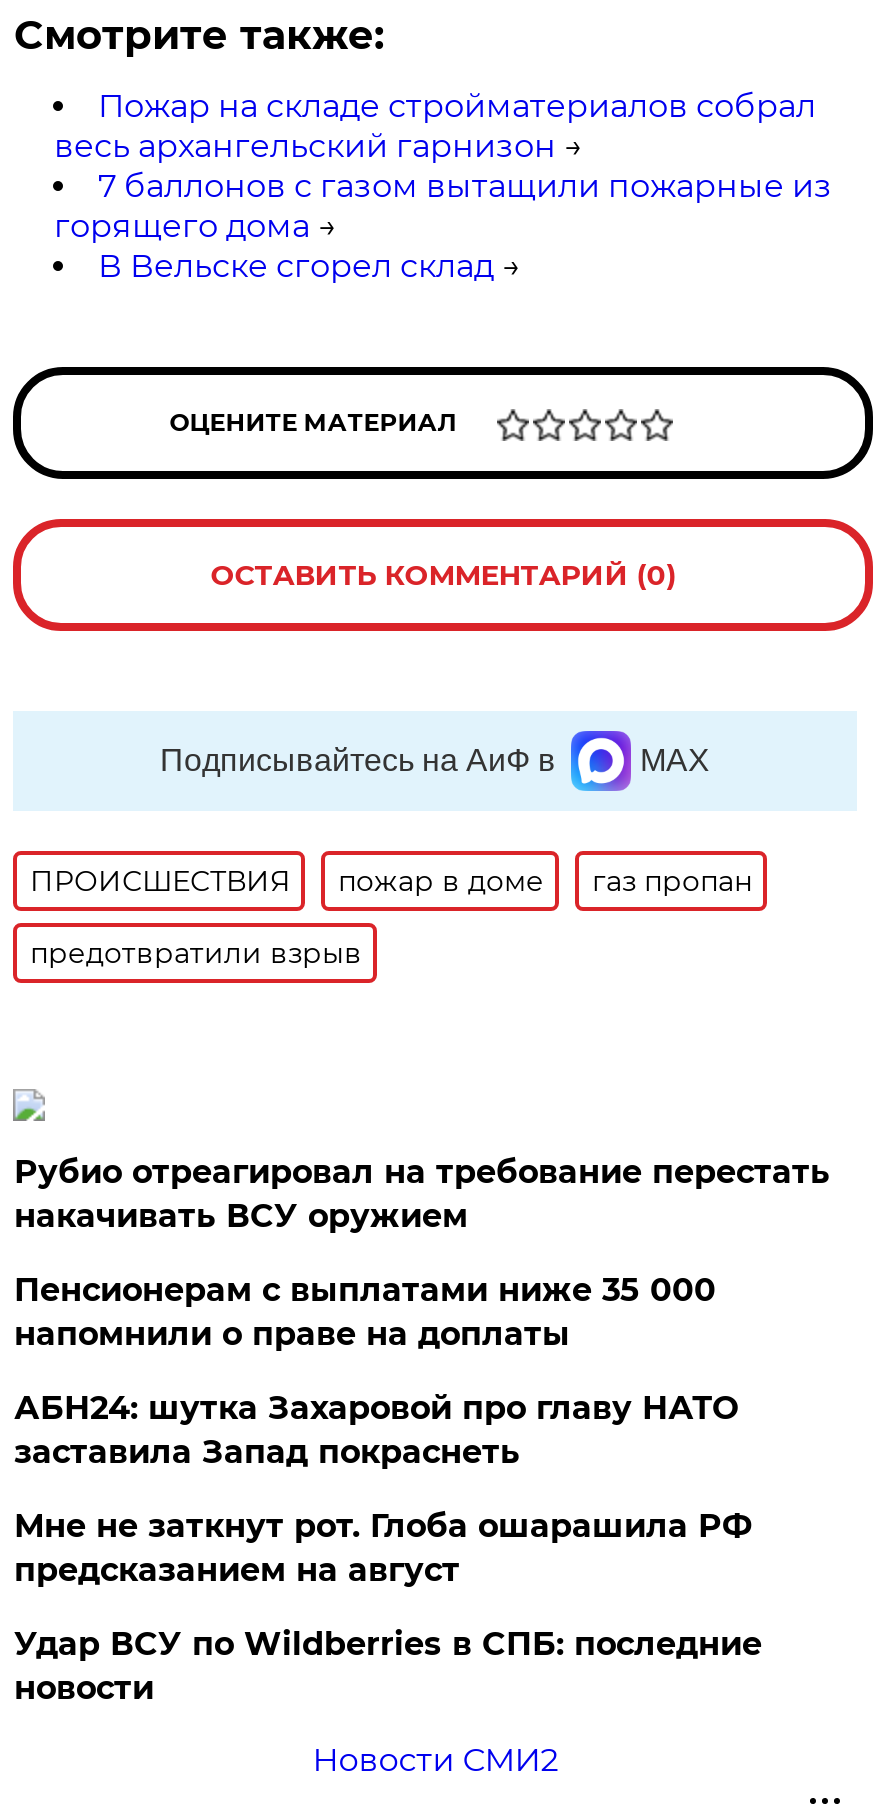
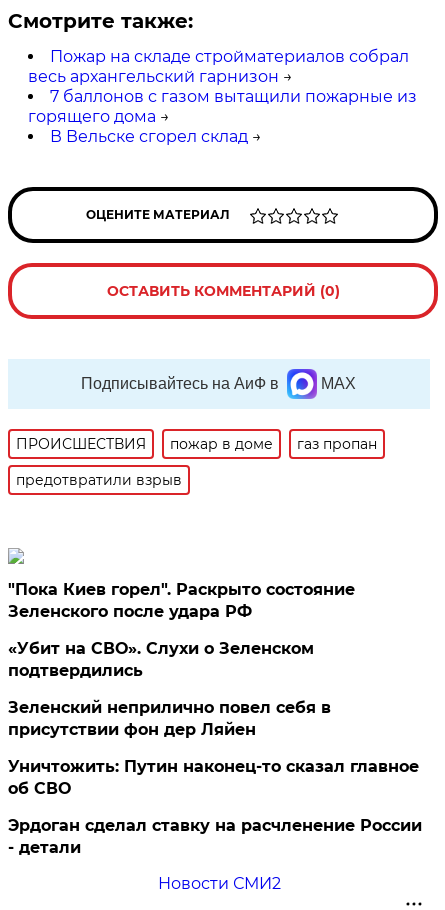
[14,1153,830,1235] Рубио отреагировал на требование перестать | накачивать ВСУ оружием -> [8,580,355,621] "Пока Киев горел". Раскрыто состояние | Зеленского после удара РФ
[14,1271,716,1353] Пенсионерам с выплатами ниже 35 000 | напомнили о праве на доплаты -> [8,639,314,680] «Убит на СВО». Слухи о Зеленском | подтвердились
[14,1389,738,1471] АБН24: шутка Захаровой про главу НАТО | заставила Запад покраснеть -> [8,698,331,739] Зеленский неприлично повел cебя в | присутствии фон дер Ляйен
[14,1507,752,1589] Мне не заткнут рот. Глоба ошарашила РФ | предсказанием на август -> [8,757,419,798] Уничтожить: Путин наконец-то сказал главное | об СВО
[14,1625,762,1707] Удар ВСУ по Wildberries в СПБ: последние | новости -> [8,816,422,857] Эрдоган сделал ставку на расчленение России | - детали

